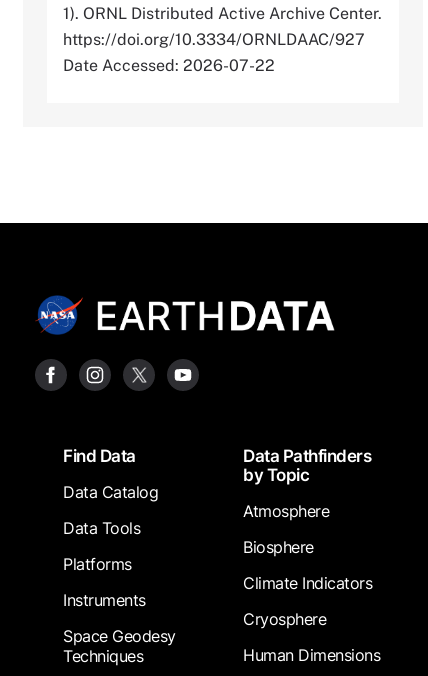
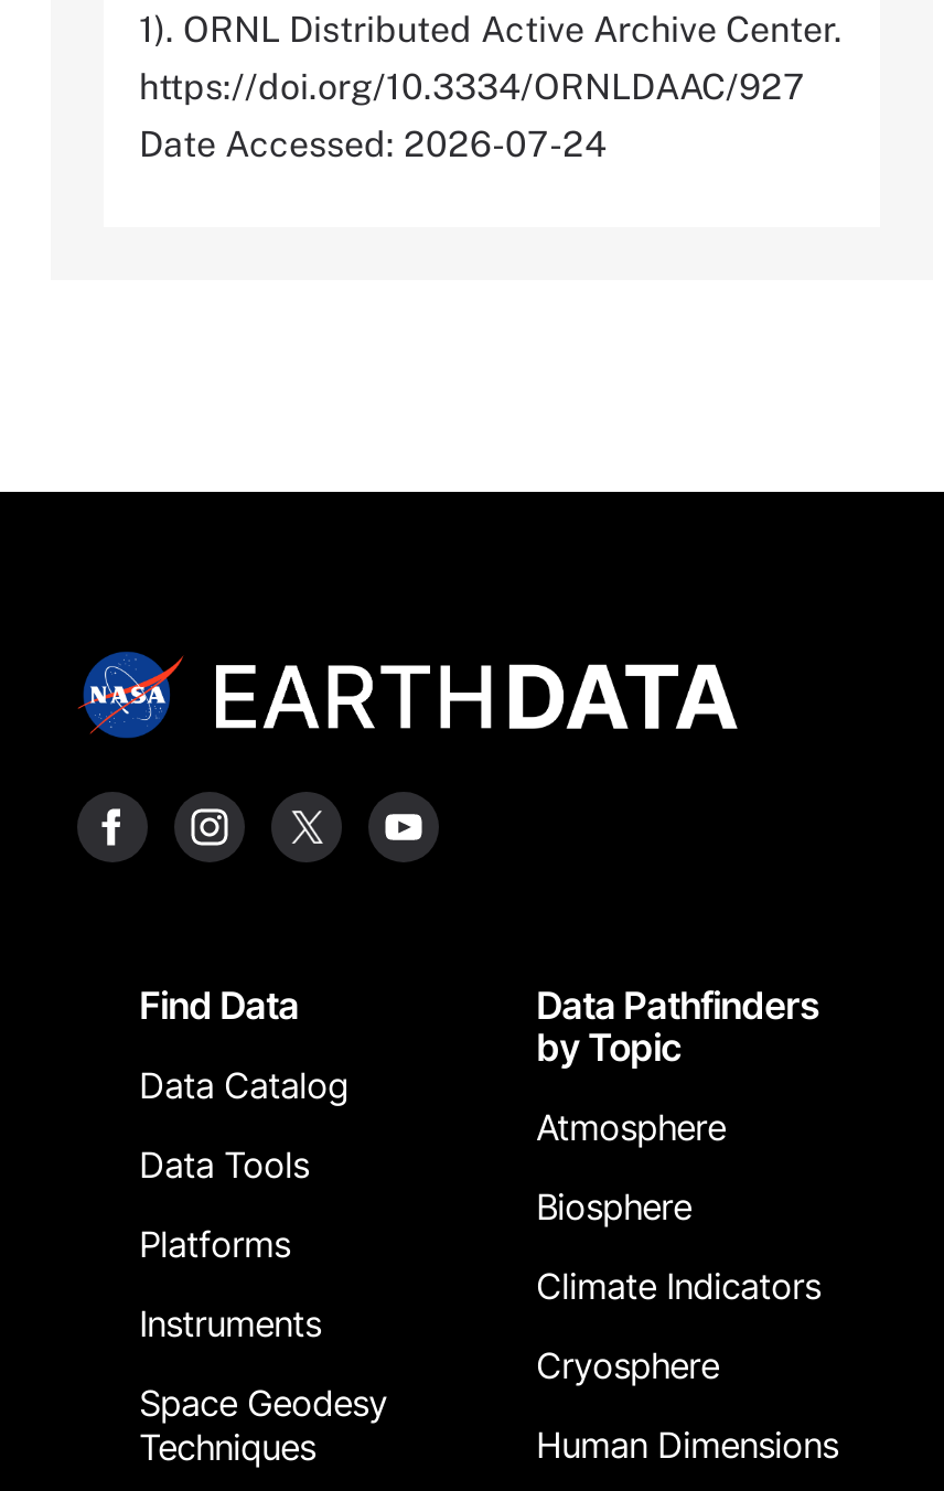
[63,56,275,75] Date Accessed: 2026-07-22 -> [139,124,607,165] Date Accessed: 2026-07-24

